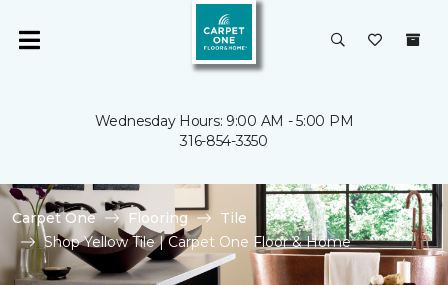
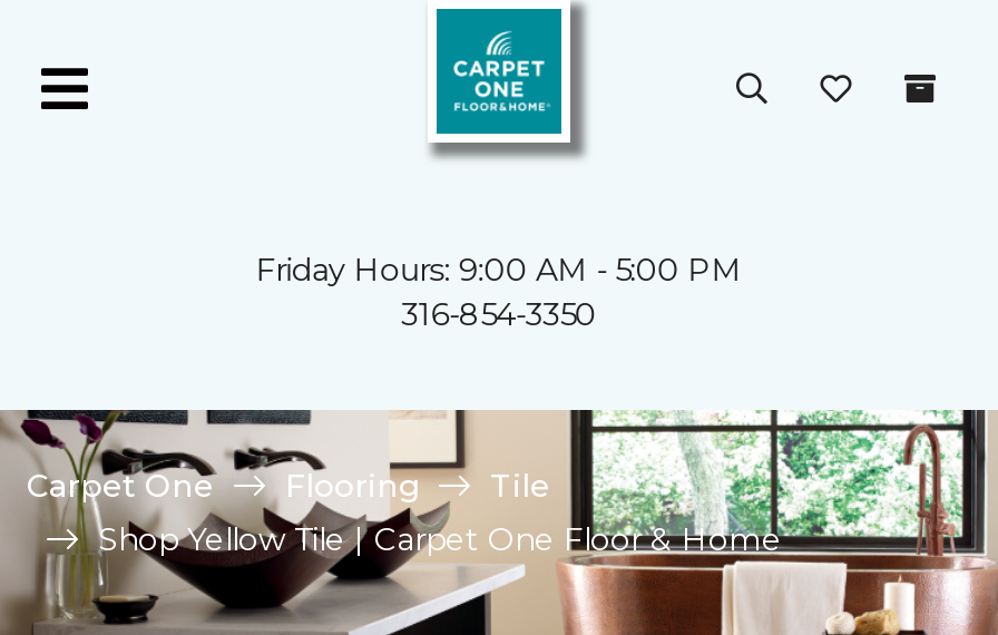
[95,112,353,130] Wednesday Hours: 9:00 AM - 5:00 PM -> [256,250,742,290] Friday Hours: 9:00 AM - 5:00 PM

